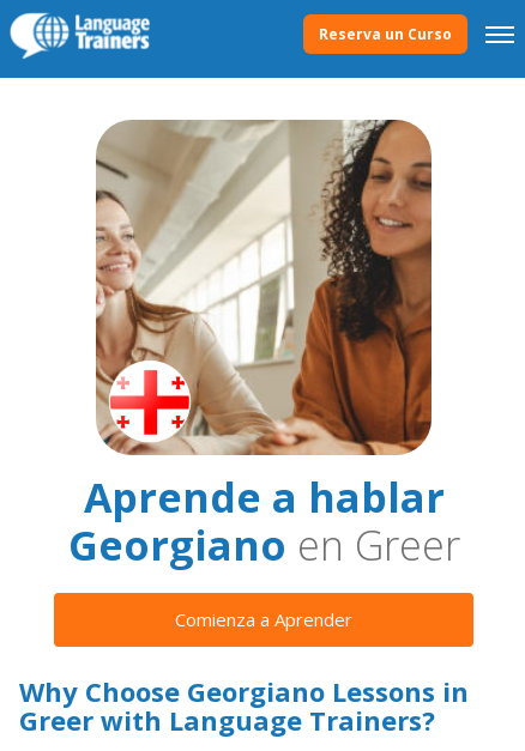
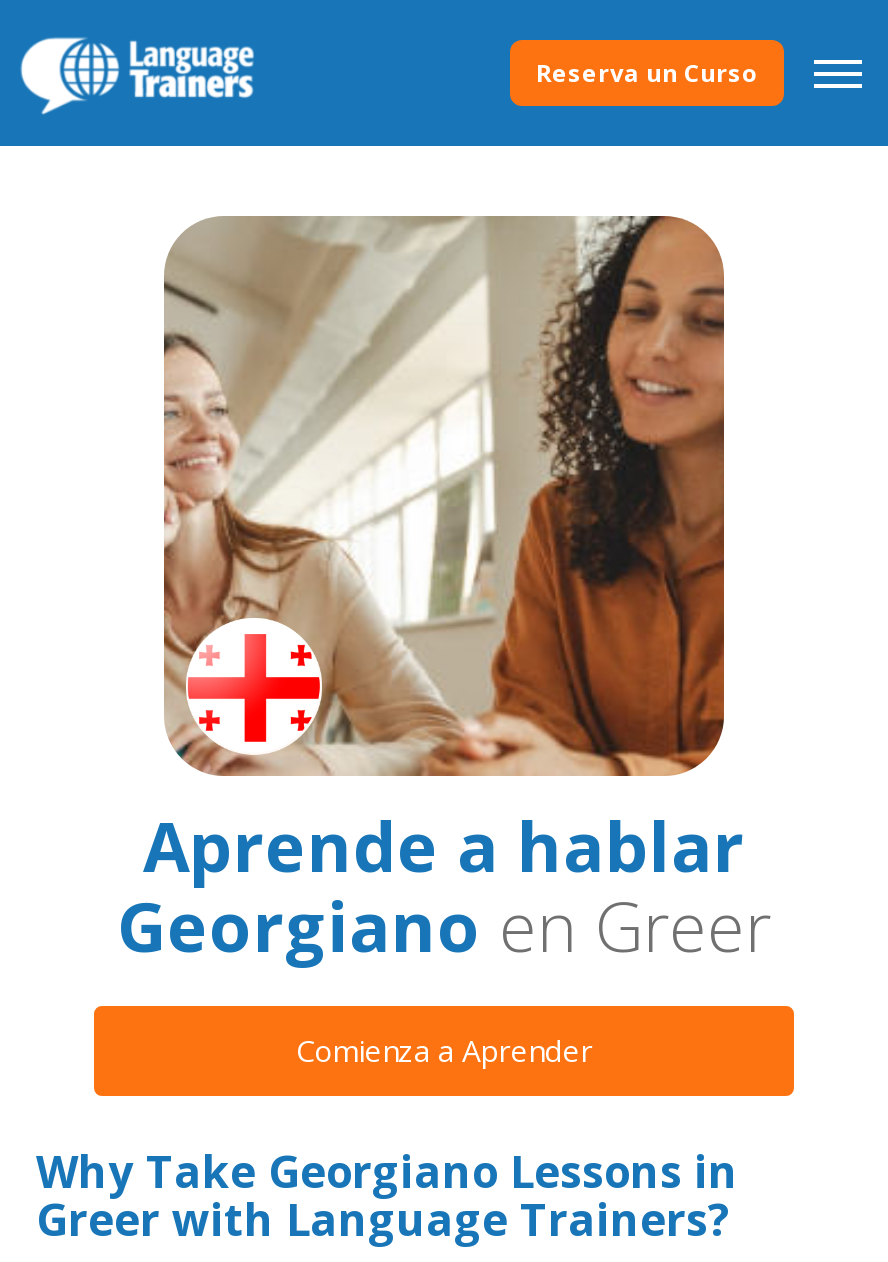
[19,673,469,709] Why Choose Georgiano Lessons in -> [36,1140,738,1200] Why Take Georgiano Lessons in

